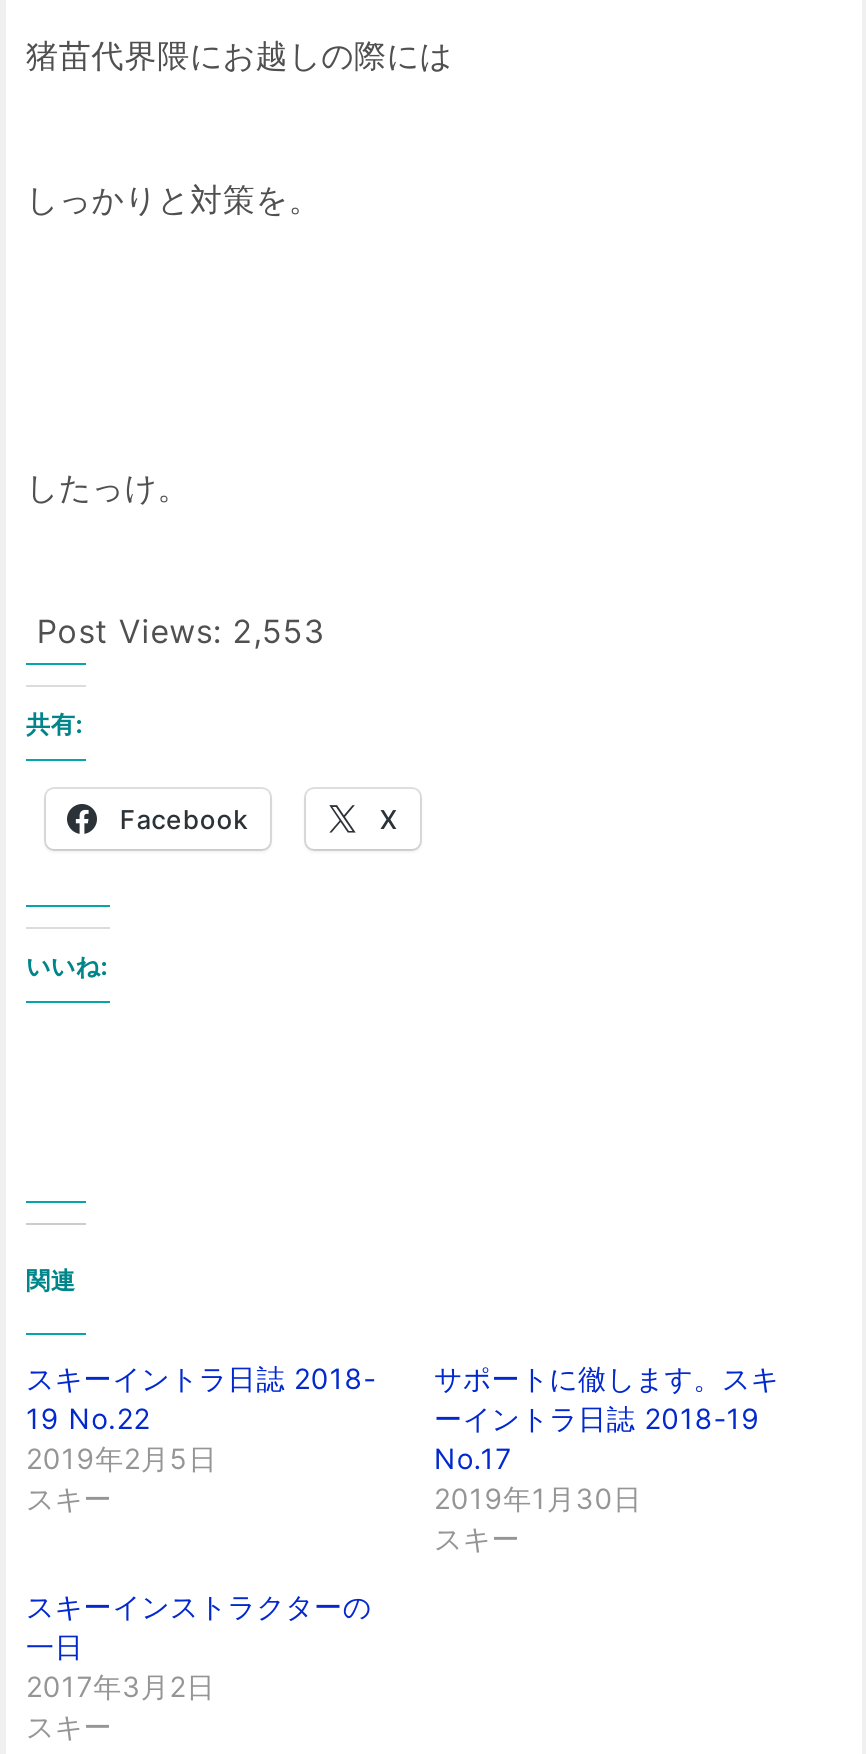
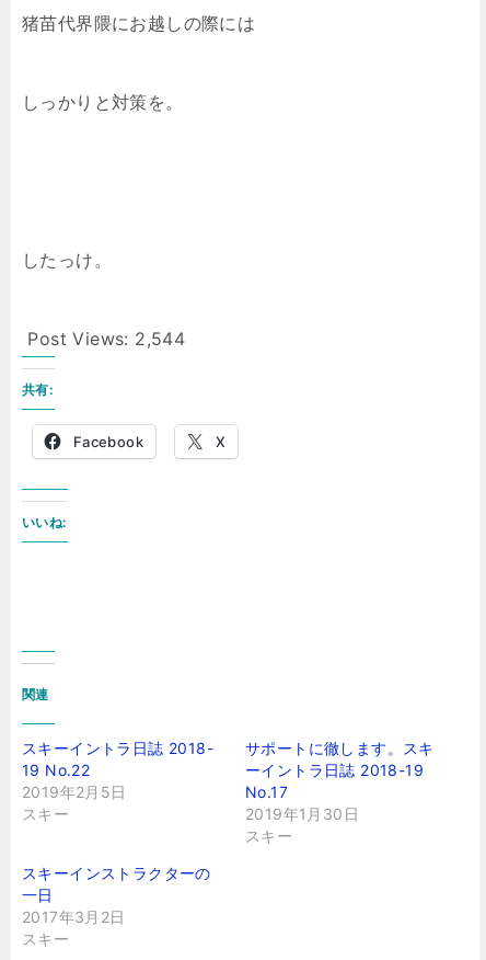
[37,610,324,650] Post Views: 2,553 -> [28,328,185,350] Post Views: 2,544

